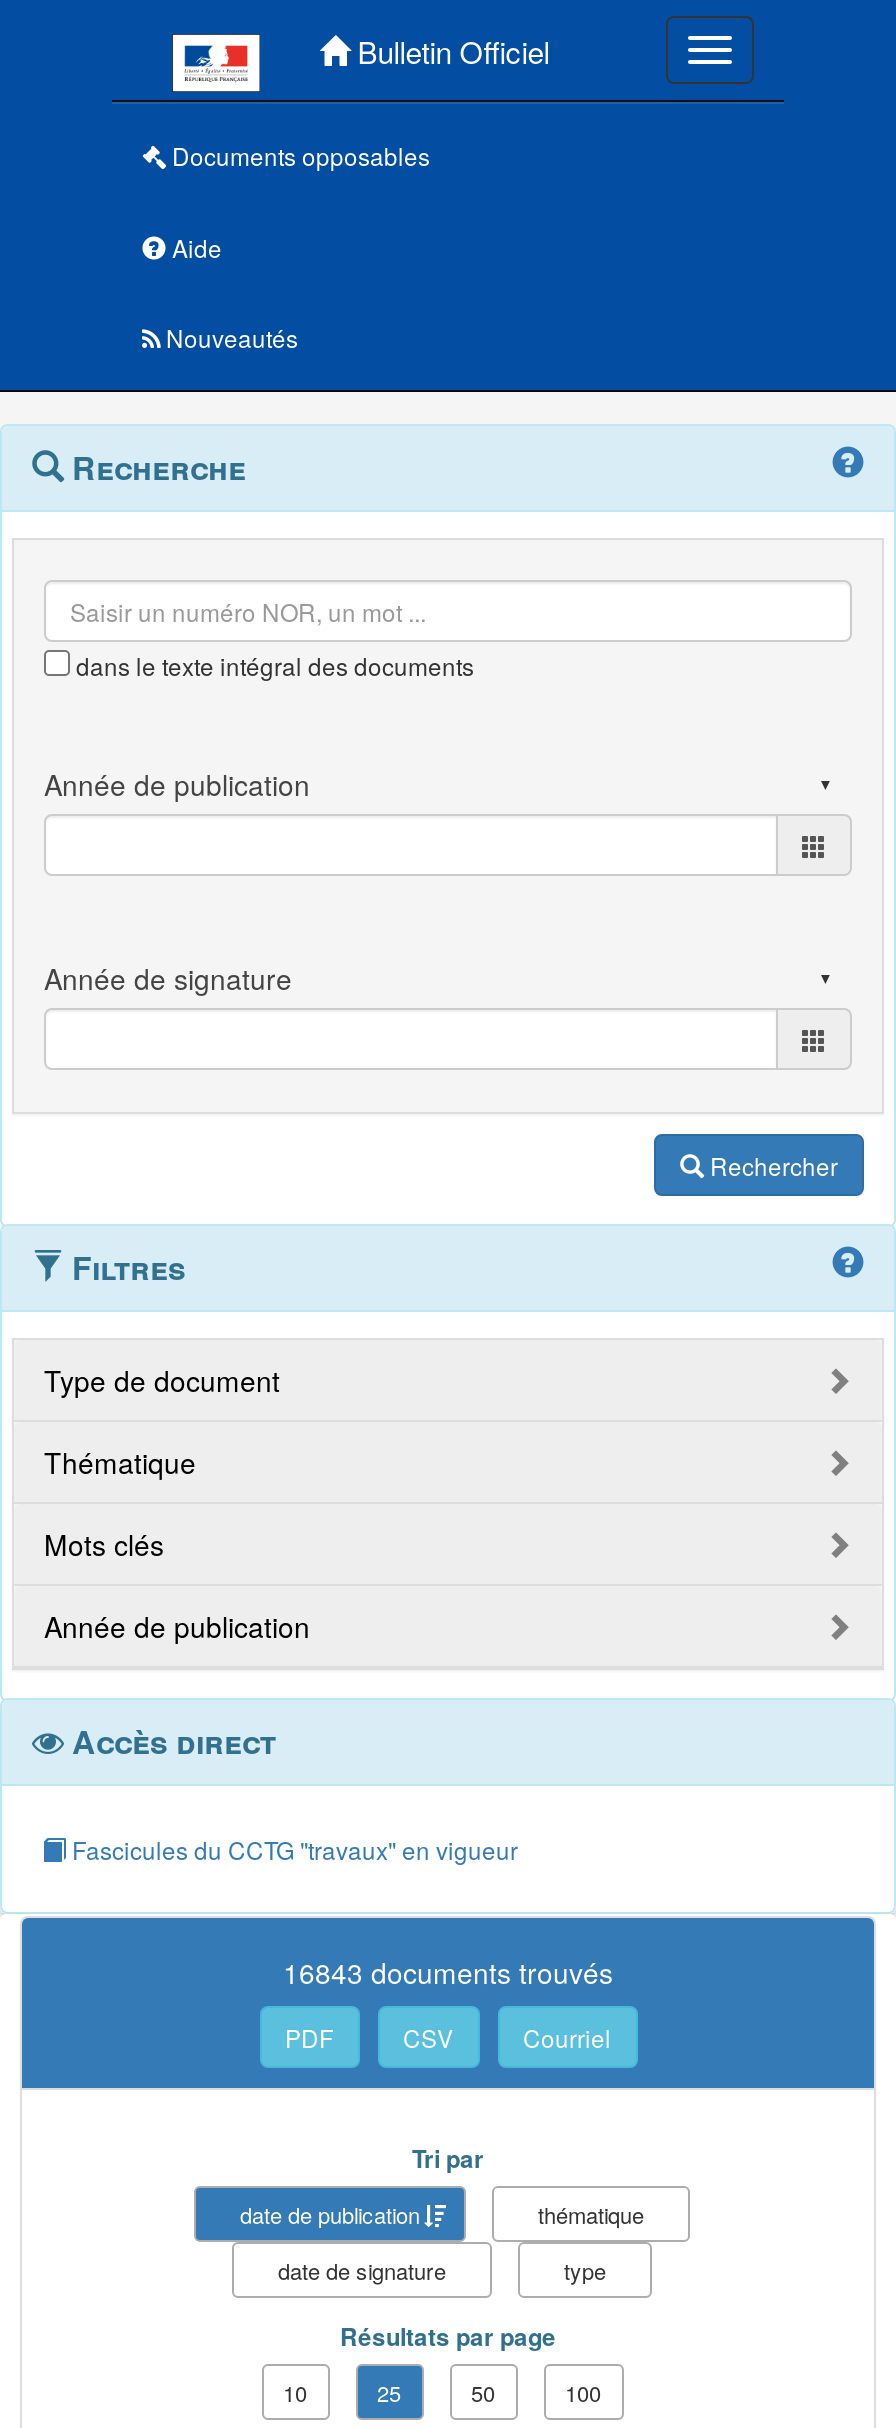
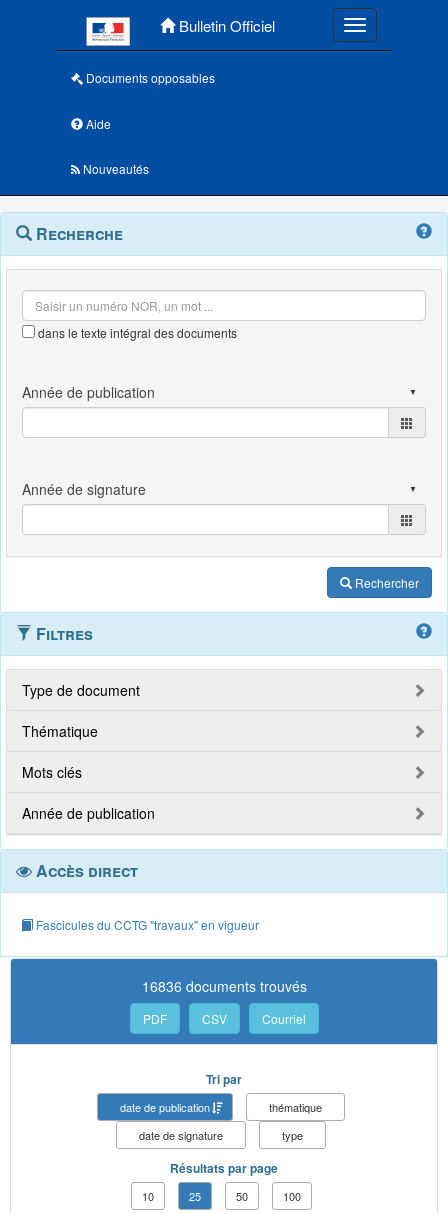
[283,1952,613,1992] 16843 documents trouvés -> [141,976,306,996] 16836 documents trouvés

